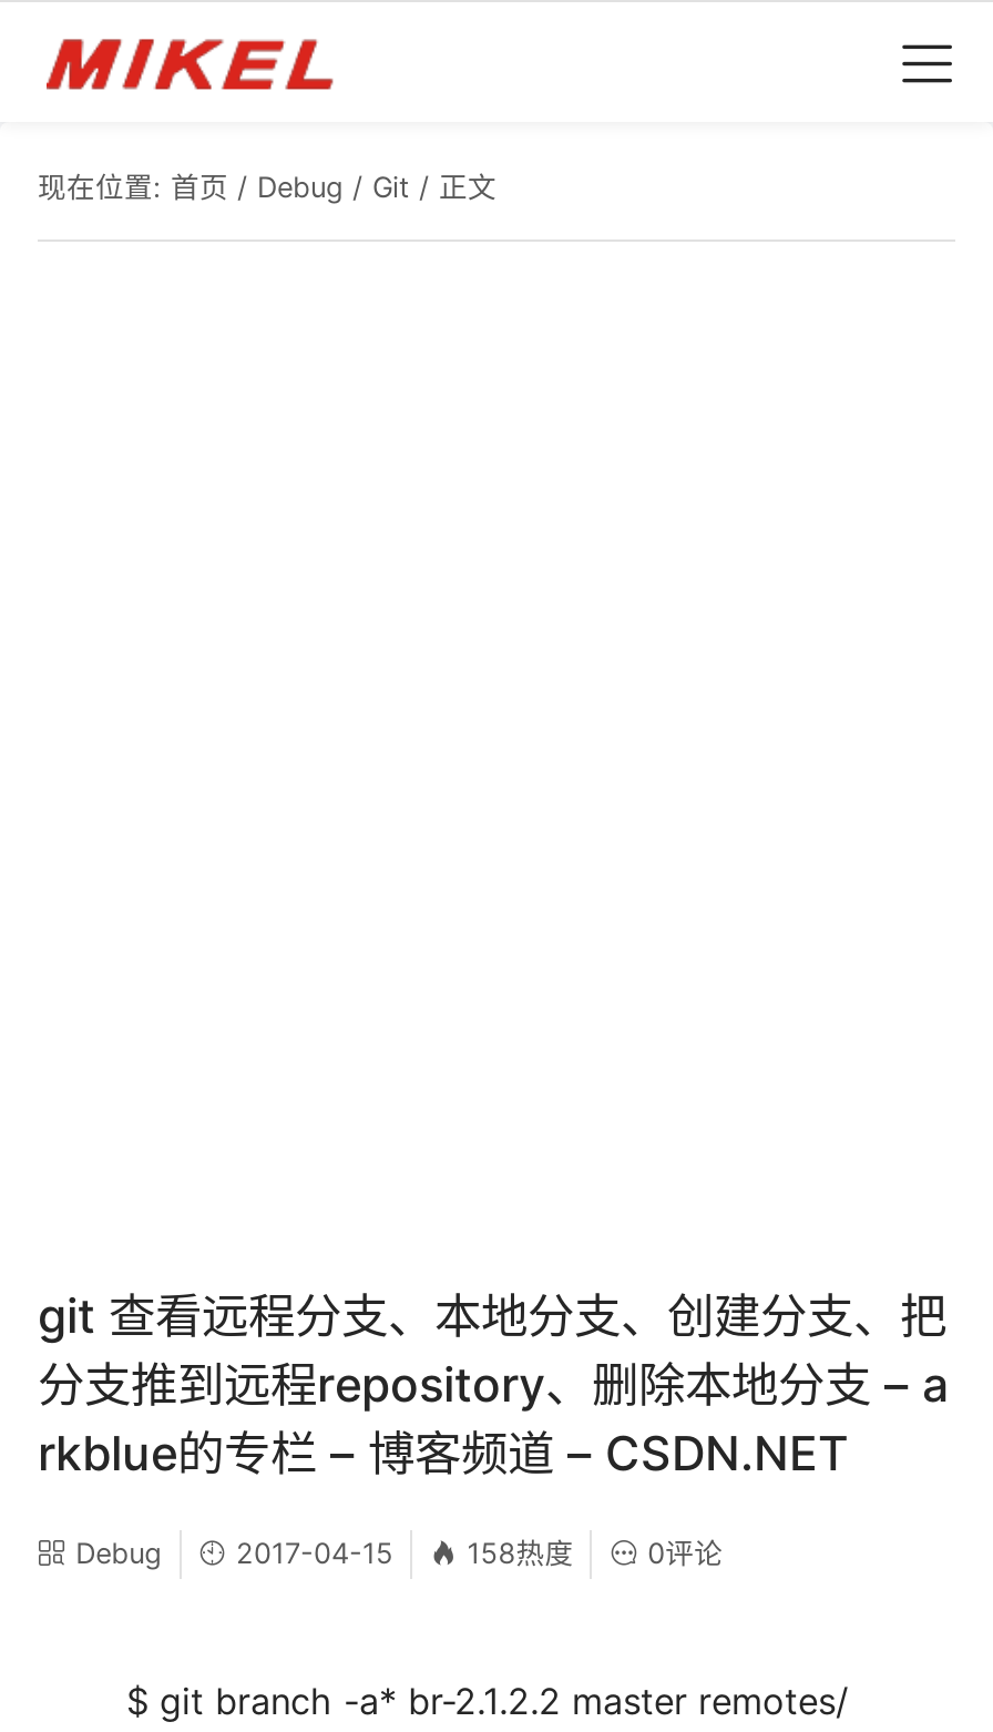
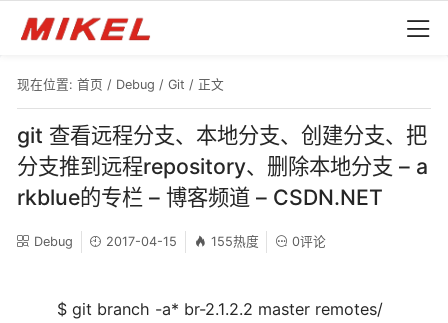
[467,1536,574,1569] 158热度 -> [211,234,259,249] 155热度

